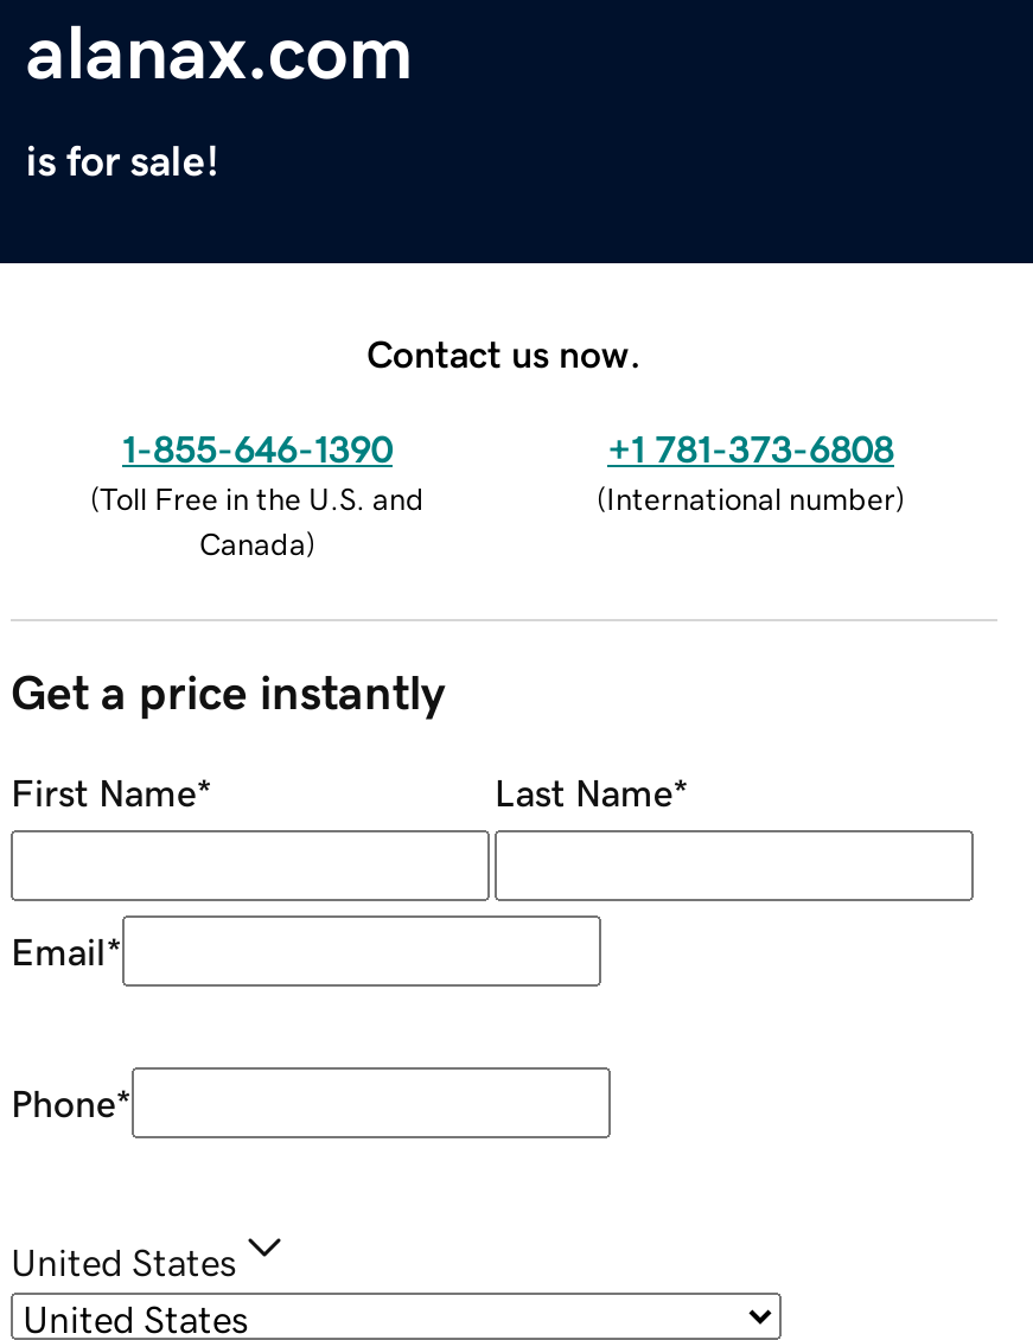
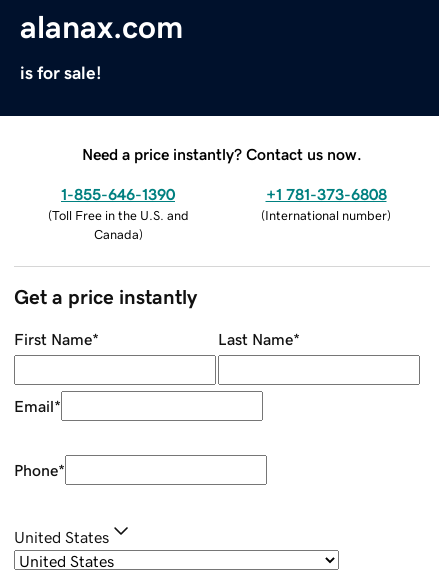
[366,333,642,371] Contact us now. -> [82,146,362,162] Need a price instantly? Contact us now.

